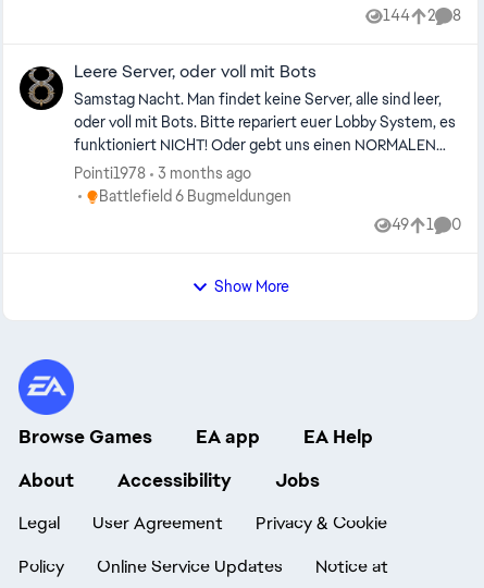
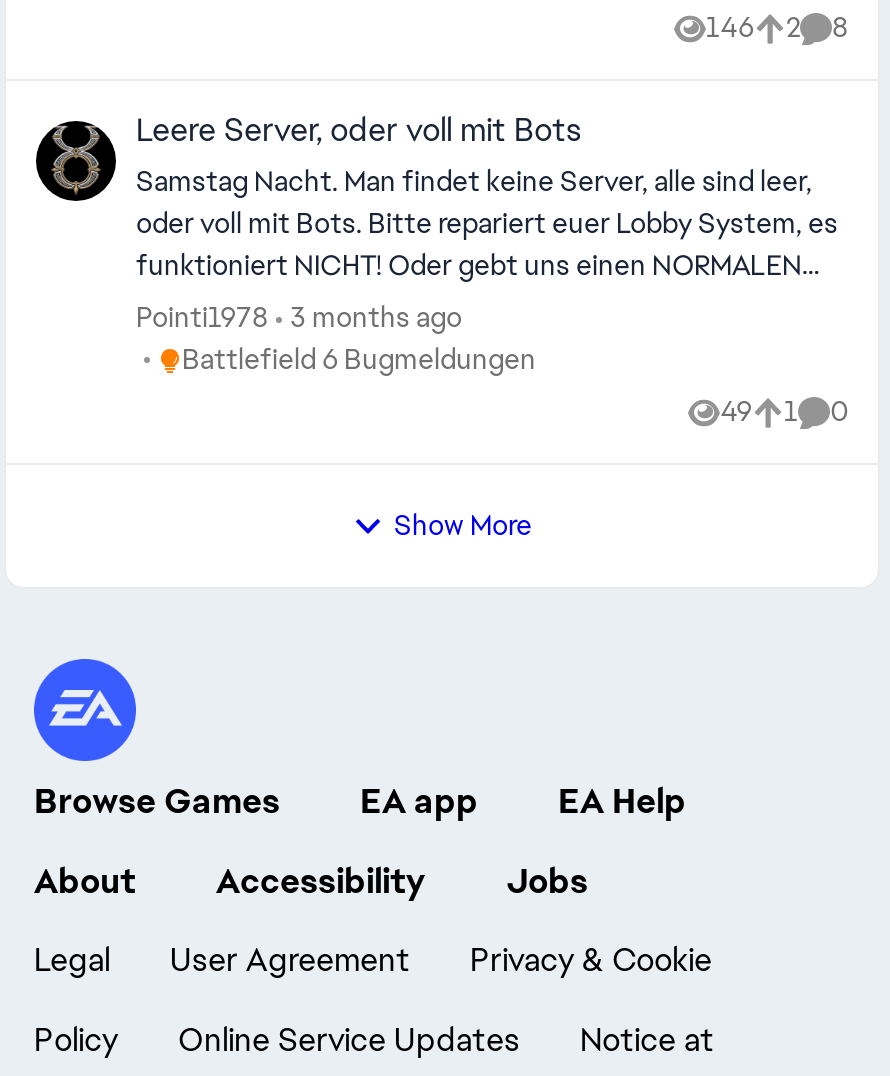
[383,5,410,25] 144 -> [706,9,754,45] 146

